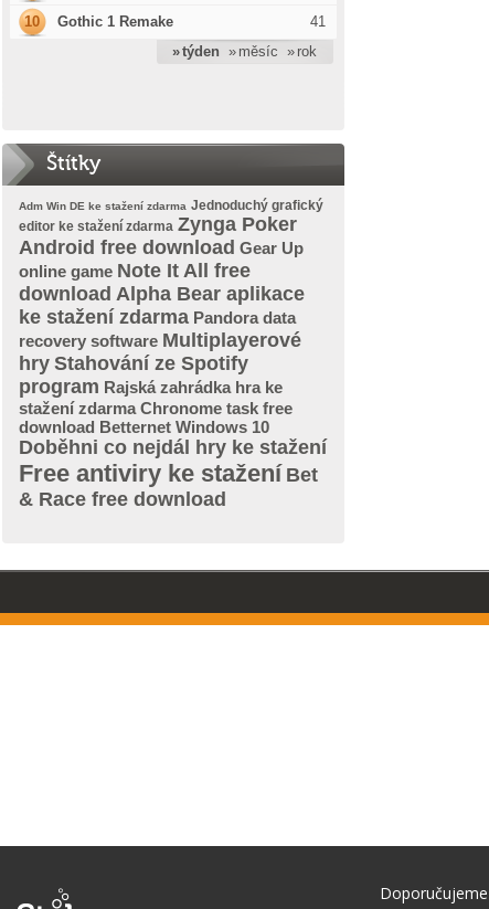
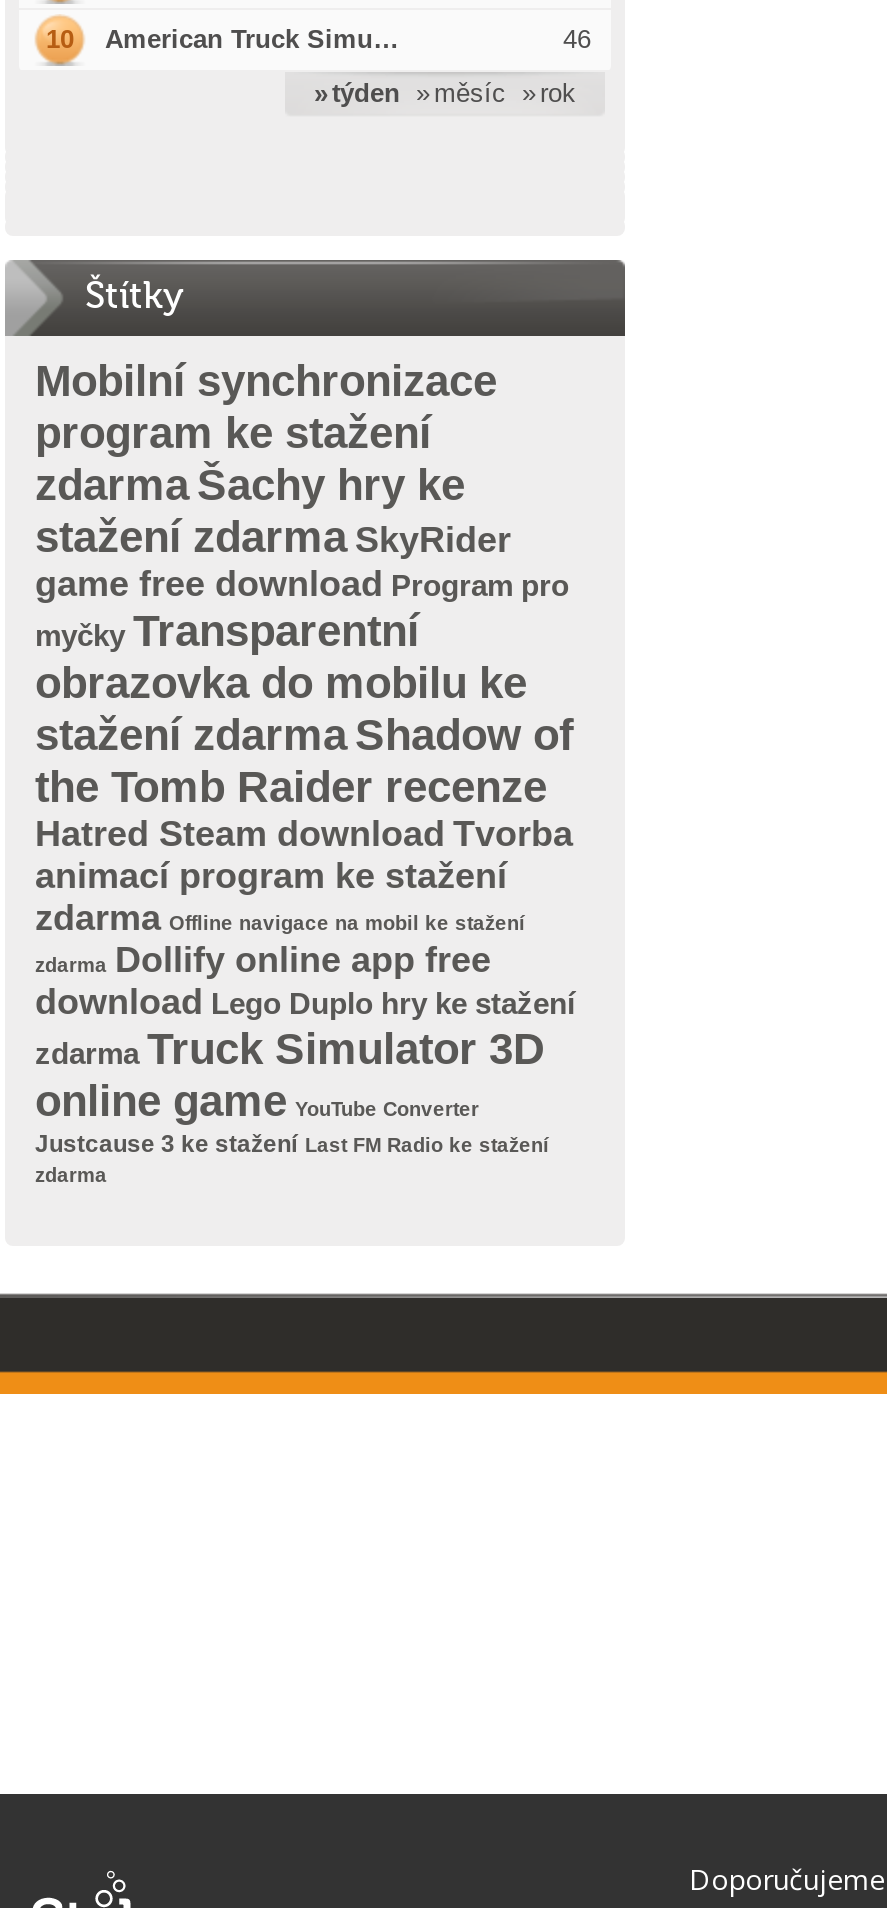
[57,13,326,29] Gothic 1 Remake | 41 -> [105,23,591,53] American Truck Simu… | 46
[19,198,327,510] Adm Win DE ke stažení zdarma Jednoduchý grafický | editor ke stažení zdarma Zynga Poker | Android free download Gear Up | online game Note It All free | download Alpha Bear aplikace | ke stažení zdarma Pandora data | recovery software Multiplayerové | hry Stahování ze Spotify | program Rajská zahrádka hra ke | stažení zdarma Chronome task free | download Betternet Windows 10 | Doběhni co nejdál hry ke stažení | Free antiviry ke stažení Bet | & Race free download -> [35,356,575,1186] Mobilní synchronizace | program ke stažení | zdarma Šachy hry ke | stažení zdarma SkyRider | game free download Program pro | myčky Transparentní | obrazovka do mobilu ke | stažení zdarma Shadow of | the Tomb Raider recenze | Hatred Steam download Tvorba | animací program ke stažení | zdarma Offline navigace na mobil ke stažení | zdarma Dollify online app free | download Lego Duplo hry ke stažení | zdarma Truck Simulator 3D | online game YouTube Converter | Justcause 3 ke stažení Last FM Radio ke stažení | zdarma

